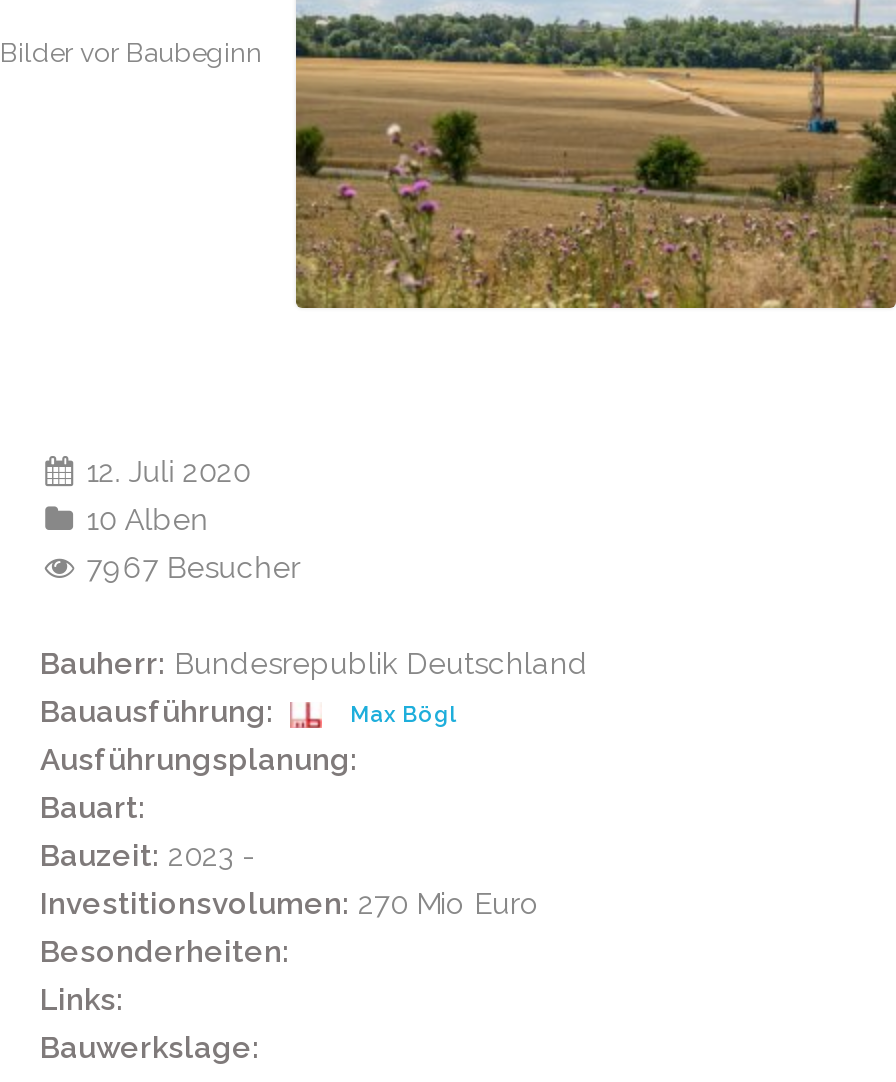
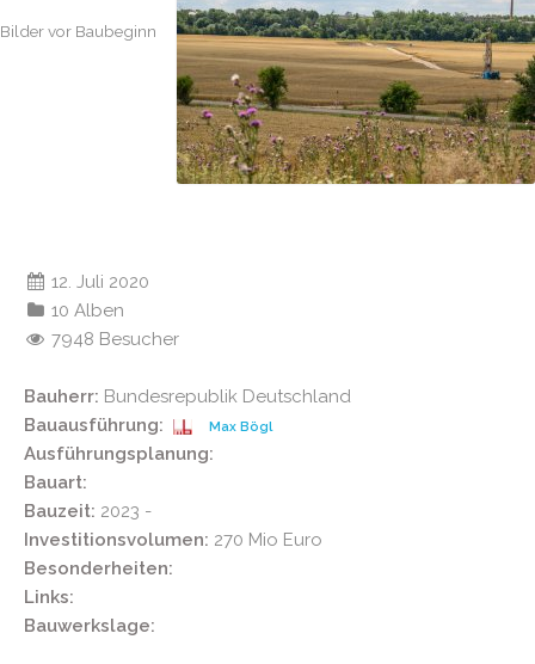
[79,550,301,586] 7967 Besucher -> [47,328,179,350] 7948 Besucher

